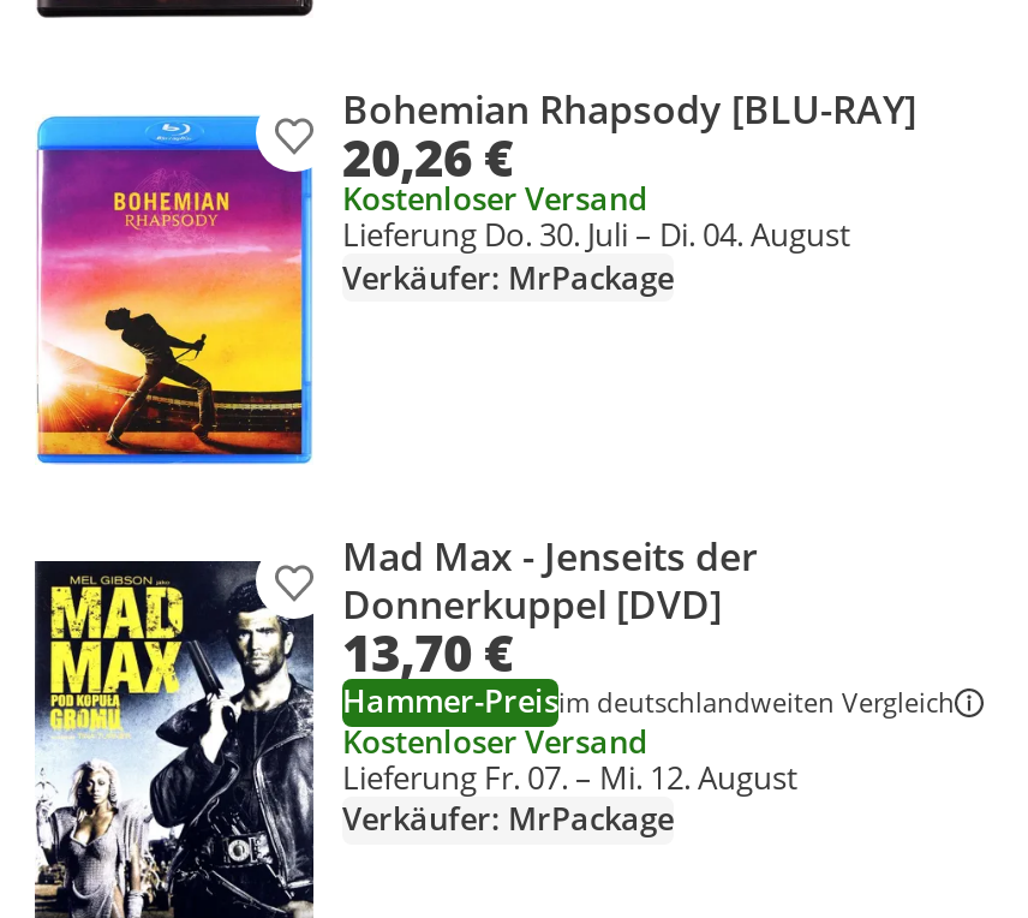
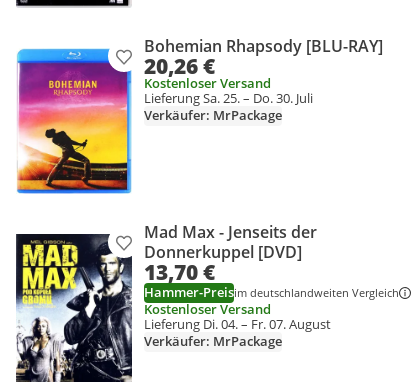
[342,213,851,257] Lieferung Do. 30. Juli – Di. 04. August -> [144,89,313,107] Lieferung Sa. 25. – Do. 30. Juli
[342,756,799,800] Lieferung Fr. 07. – Mi. 12. August -> [144,315,331,333] Lieferung Di. 04. – Fr. 07. August

